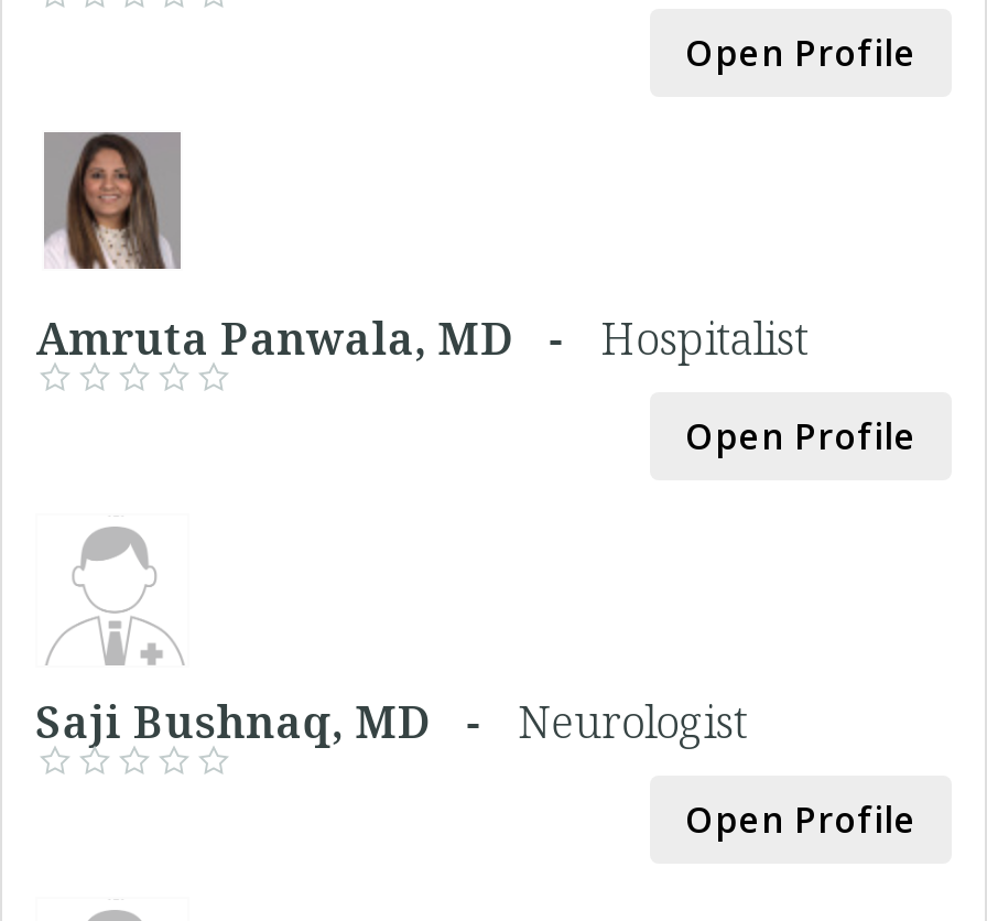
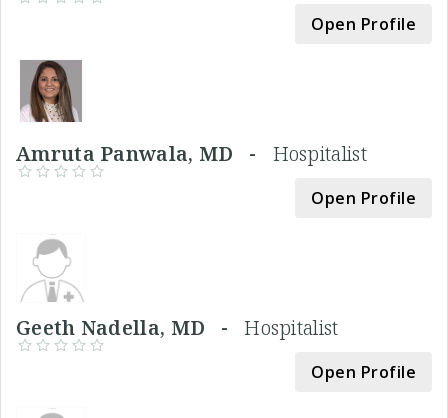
[35,693,747,752] Saji Bushnaq, MD - Neurologist -> [16,314,338,341] Geeth Nadella, MD - Hospitalist

